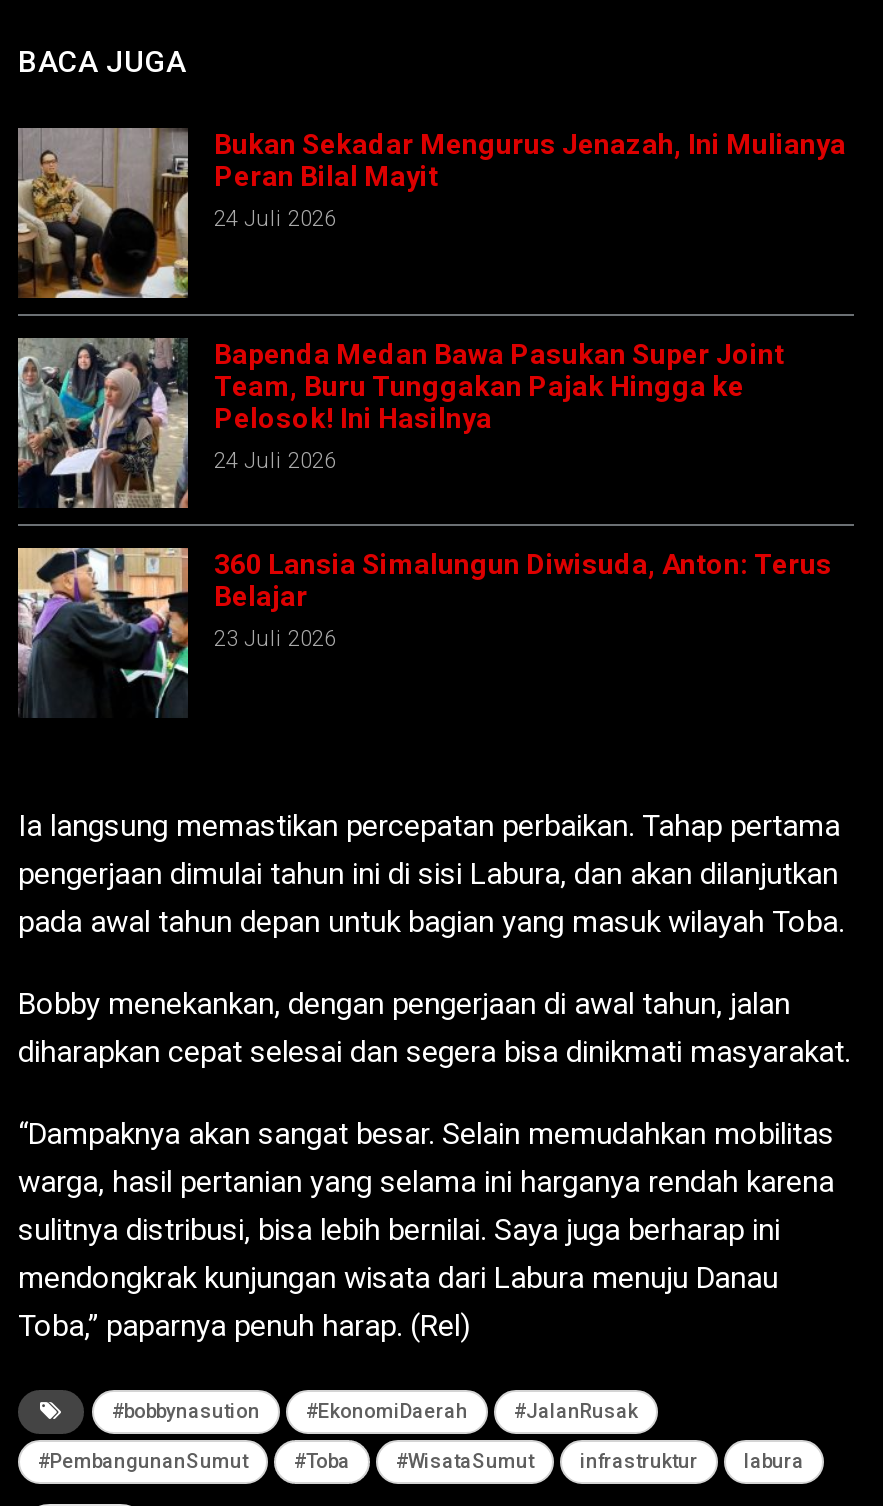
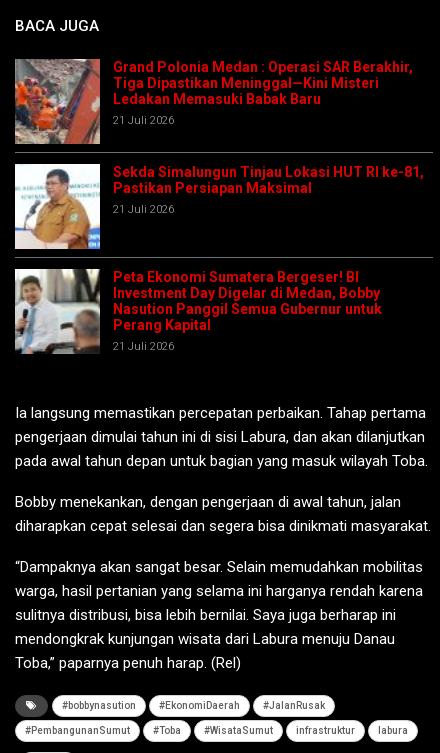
[18,128,846,300] [image] | Bukan Sekadar Mengurus Jenazah, Ini Mulianya | Peran Bilal Mayit | 24 Juli 2026 -> [14,59,413,145] [image] | Grand Polonia Medan : Operasi SAR Berakhir, | Tiga Dipastikan Meninggal—Kini Misteri | Ledakan Memasuki Babak Baru | 21 Juli 2026
[16,336,784,510] [image] | Bapenda Medan Bawa Pasukan Super Joint | Team, Buru Tunggakan Pajak Hingga ke | Pelosok! Ini Hasilnya | 24 Juli 2026 -> [14,163,424,250] [image] | Sekda Simalungun Tinjau Lokasi HUT RI ke-81, | Pastikan Persiapan Maksimal | 21 Juli 2026
[18,546,832,718] [image] | 360 Lansia Simalungun Diwisuda, Anton: Terus | Belajar | 23 Juli 2026 -> [14,268,382,355] [image] | Peta Ekonomi Sumatera Bergeser! BI | Investment Day Digelar di Medan, Bobby | Nasution Panggil Semua Gubernur untuk | Perang Kapital | 21 Juli 2026

